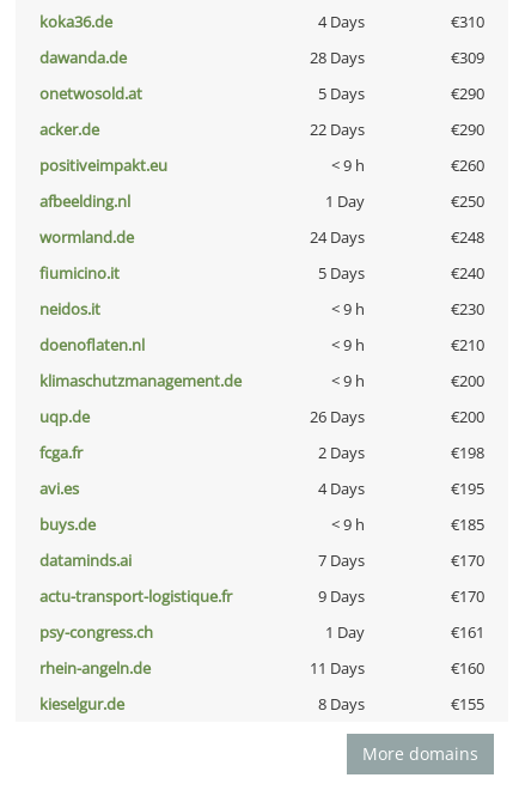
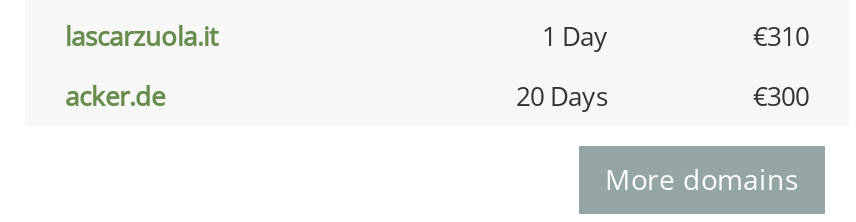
[39,11,364,32] koka36.de | 4 Days -> [65,18,608,54] lascarzuola.it | 1 Day
[39,47,484,104] dawanda.de | 28 Days | €309 | onetwosold.at | 5 Days | €290 -> none
[39,119,484,715] 22 Days | €290 | positiveimpakt.eu | < 9 h | €260 | afbeelding.nl | 1 Day | €250 | wormland.de | 24 Days | €248 | fiumicino.it | 5 Days | €240 | neidos.it | < 9 h | €230 | doenoflaten.nl | < 9 h | €210 | klimaschutzmanagement.de | < 9 h | €200 | uqp.de | 26 Days | €200 | fcga.fr | 2 Days | €198 | avi.es | 4 Days | €195 | buys.de | < 9 h | €185 | dataminds.ai | 7 Days | €170 | actu-transport-logistique.fr | 9 Days | €170 | psy-congress.ch | 1 Day | €161 | rhein-angeln.de | 11 Days | €160 | kieselgur.de | 8 Days | €155 -> [516,78,809,114] 20 Days | €300

